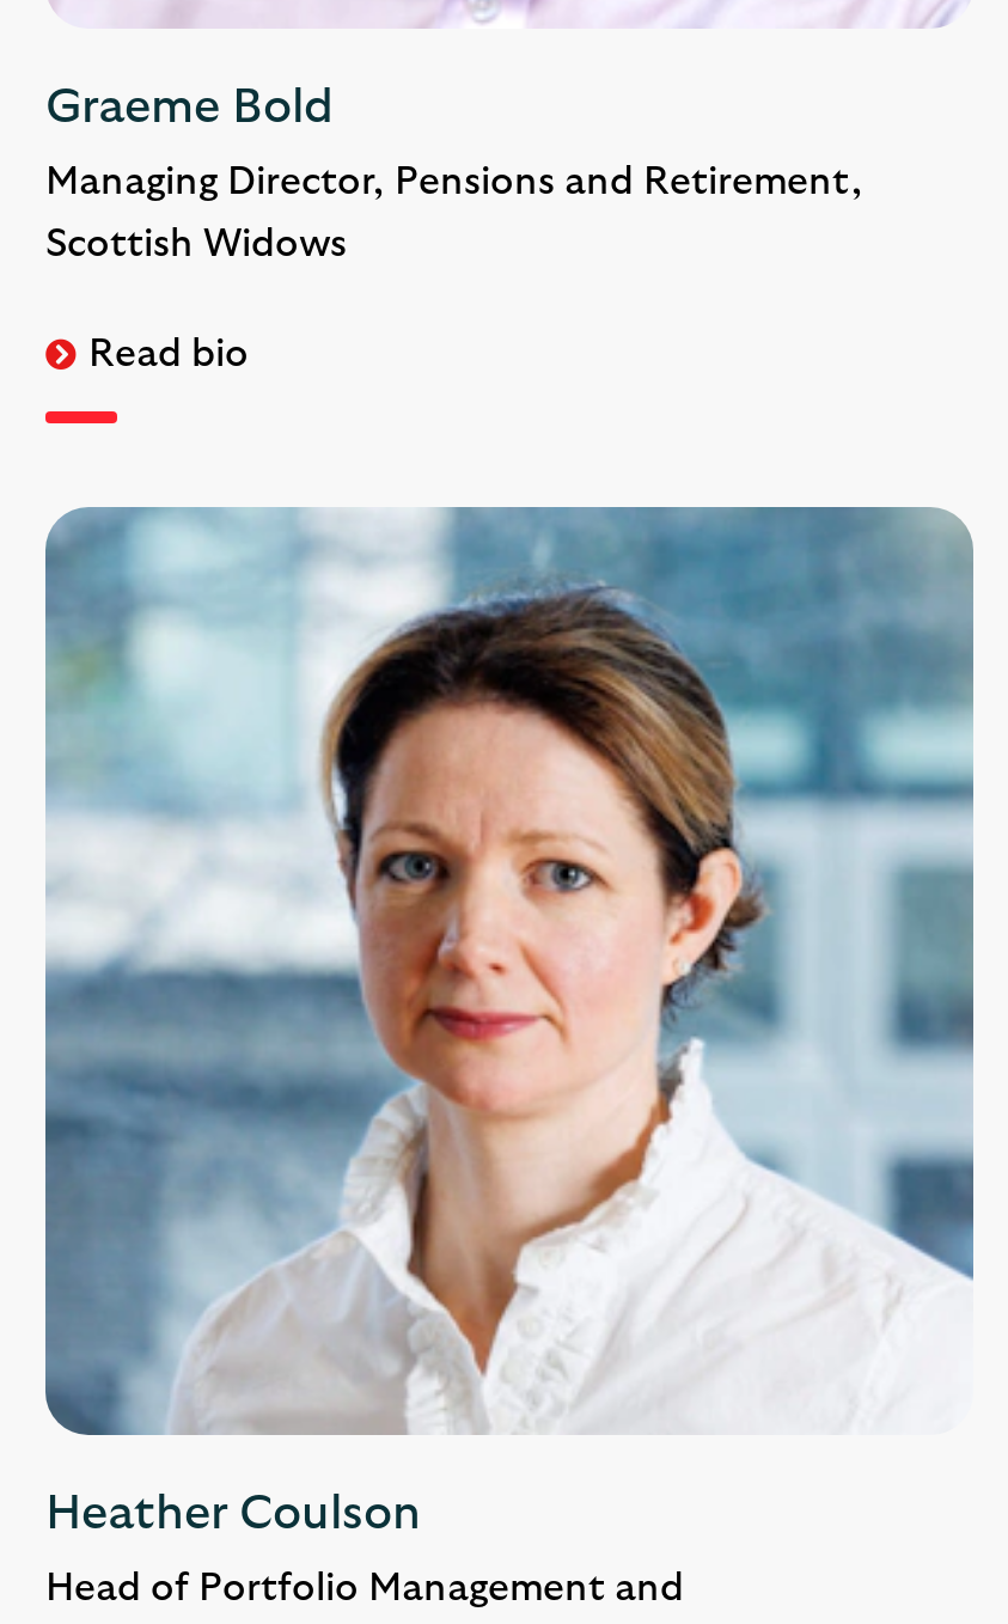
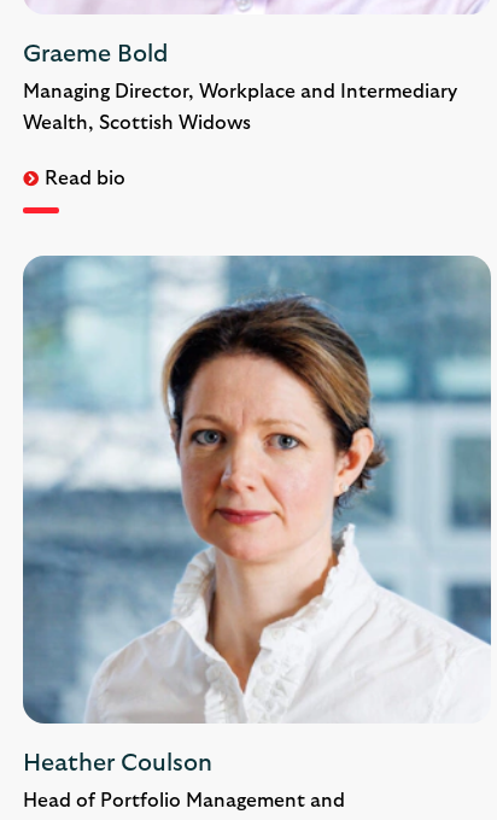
[45,163,863,201] Managing Director, Pensions and Retirement, -> [23,82,457,101] Managing Director, Workplace and Intermediary
[45,225,347,263] Scottish Widows -> [23,113,251,133] Wealth, Scottish Widows

